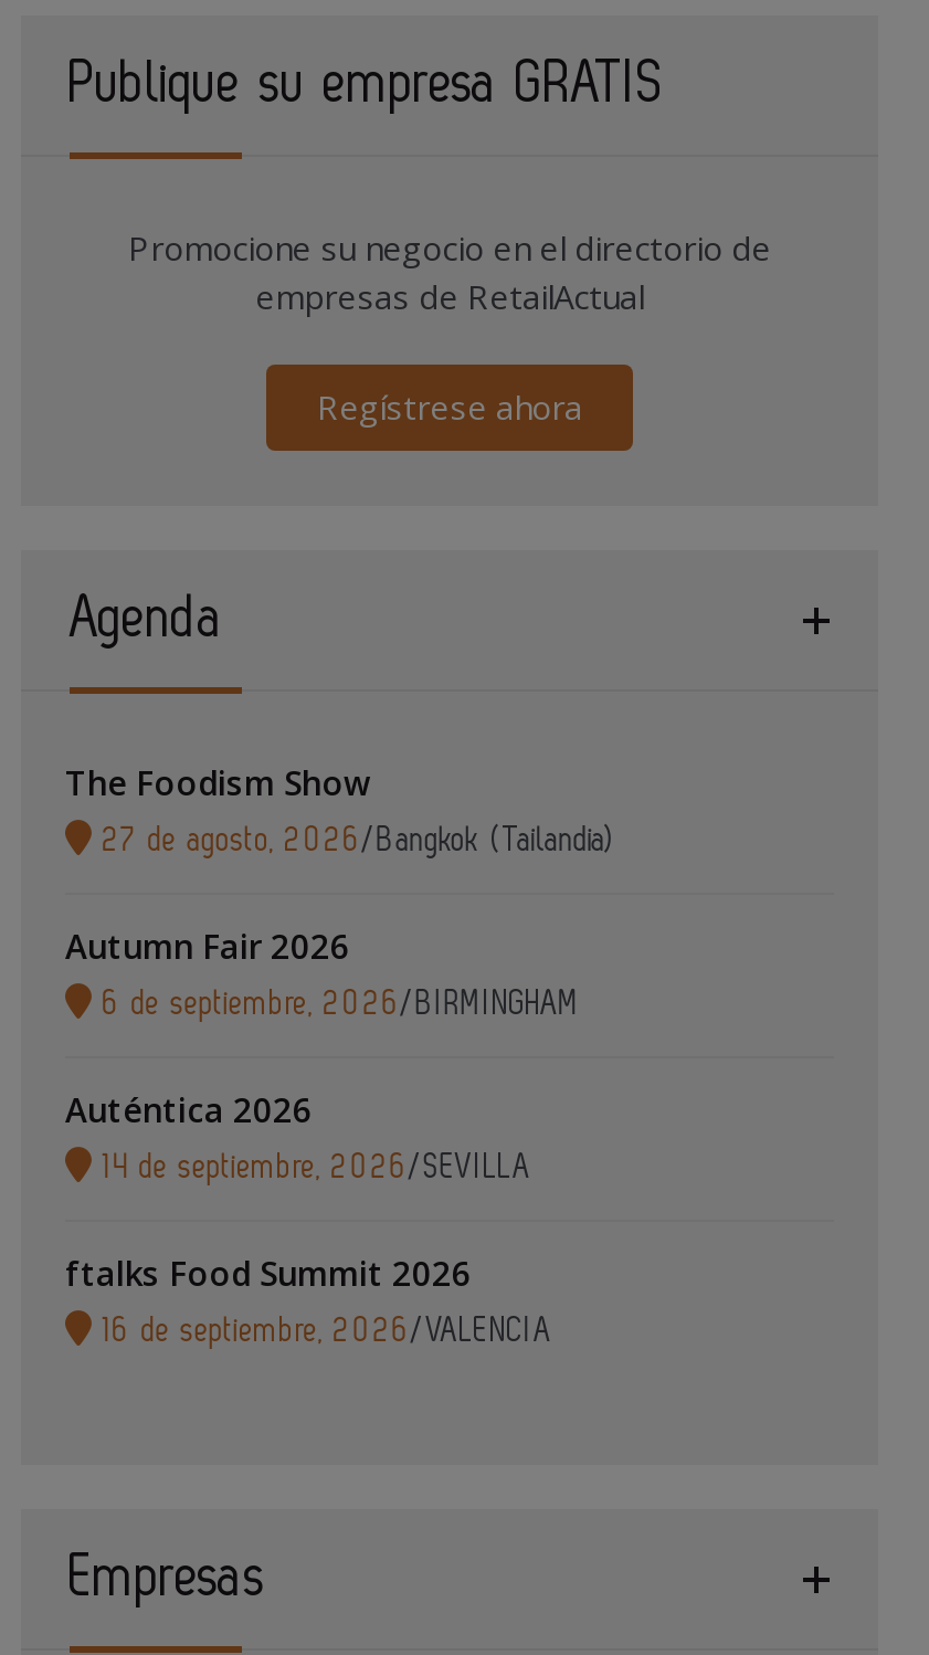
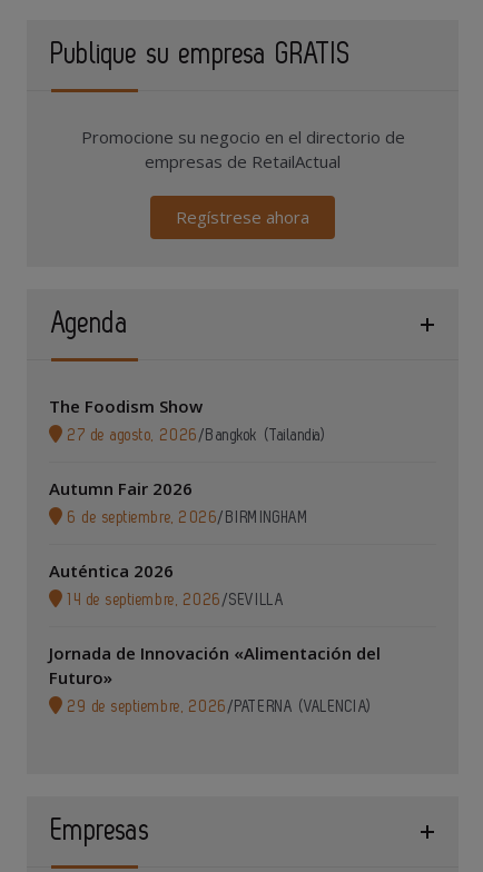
[65,1251,553,1349] ftalks Food Summit 2026 | 16 de septiembre, 2026/VALENCIA -> [49,642,381,716] Jornada de Innovación «Alimentación del | Futuro» | 29 de septiembre, 2026 /PATERNA (VALENCIA)

